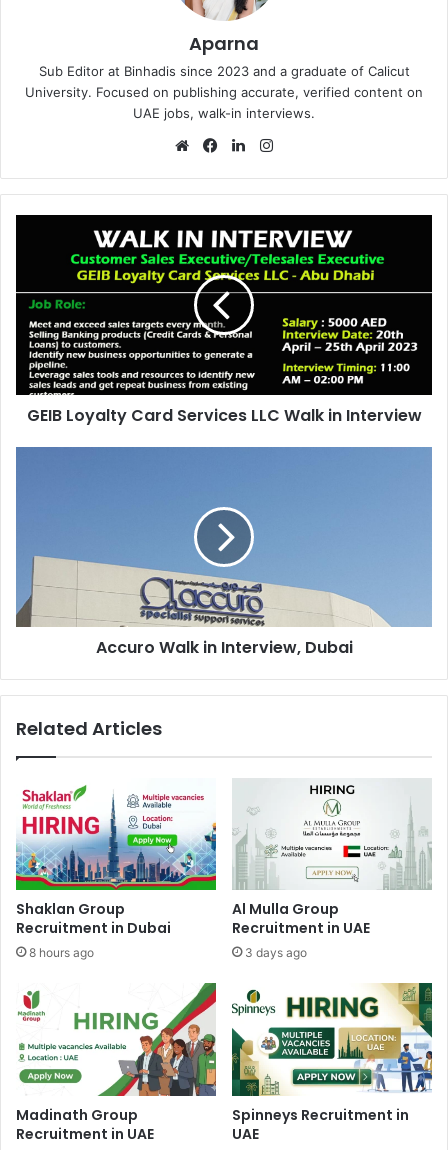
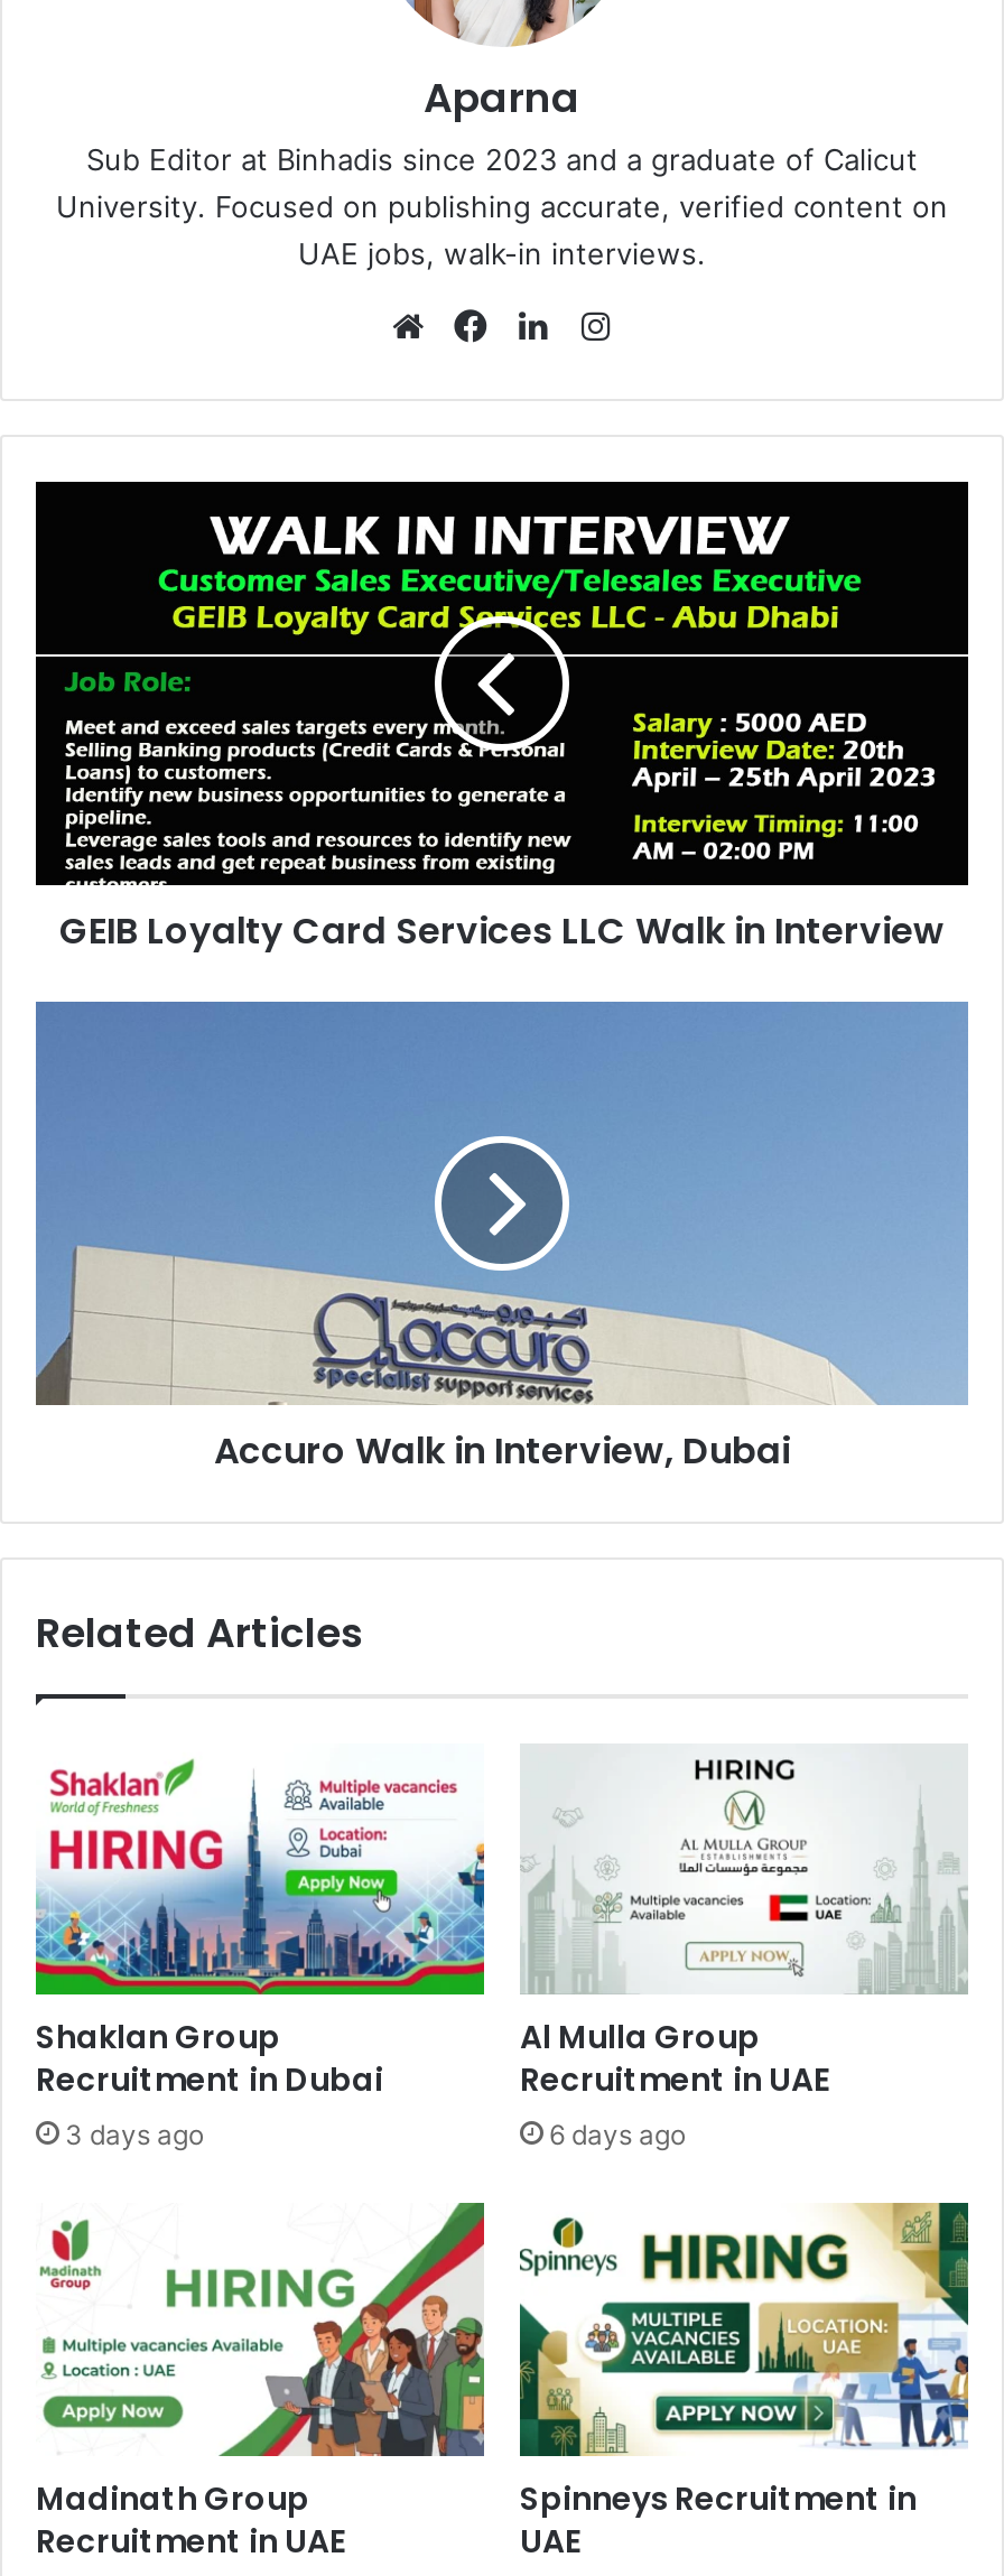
[29,945,94,960] 8 hours ago -> [65,2119,204,2152] 3 days ago
[245,945,307,960] 3 days ago -> [549,2119,686,2152] 6 days ago

